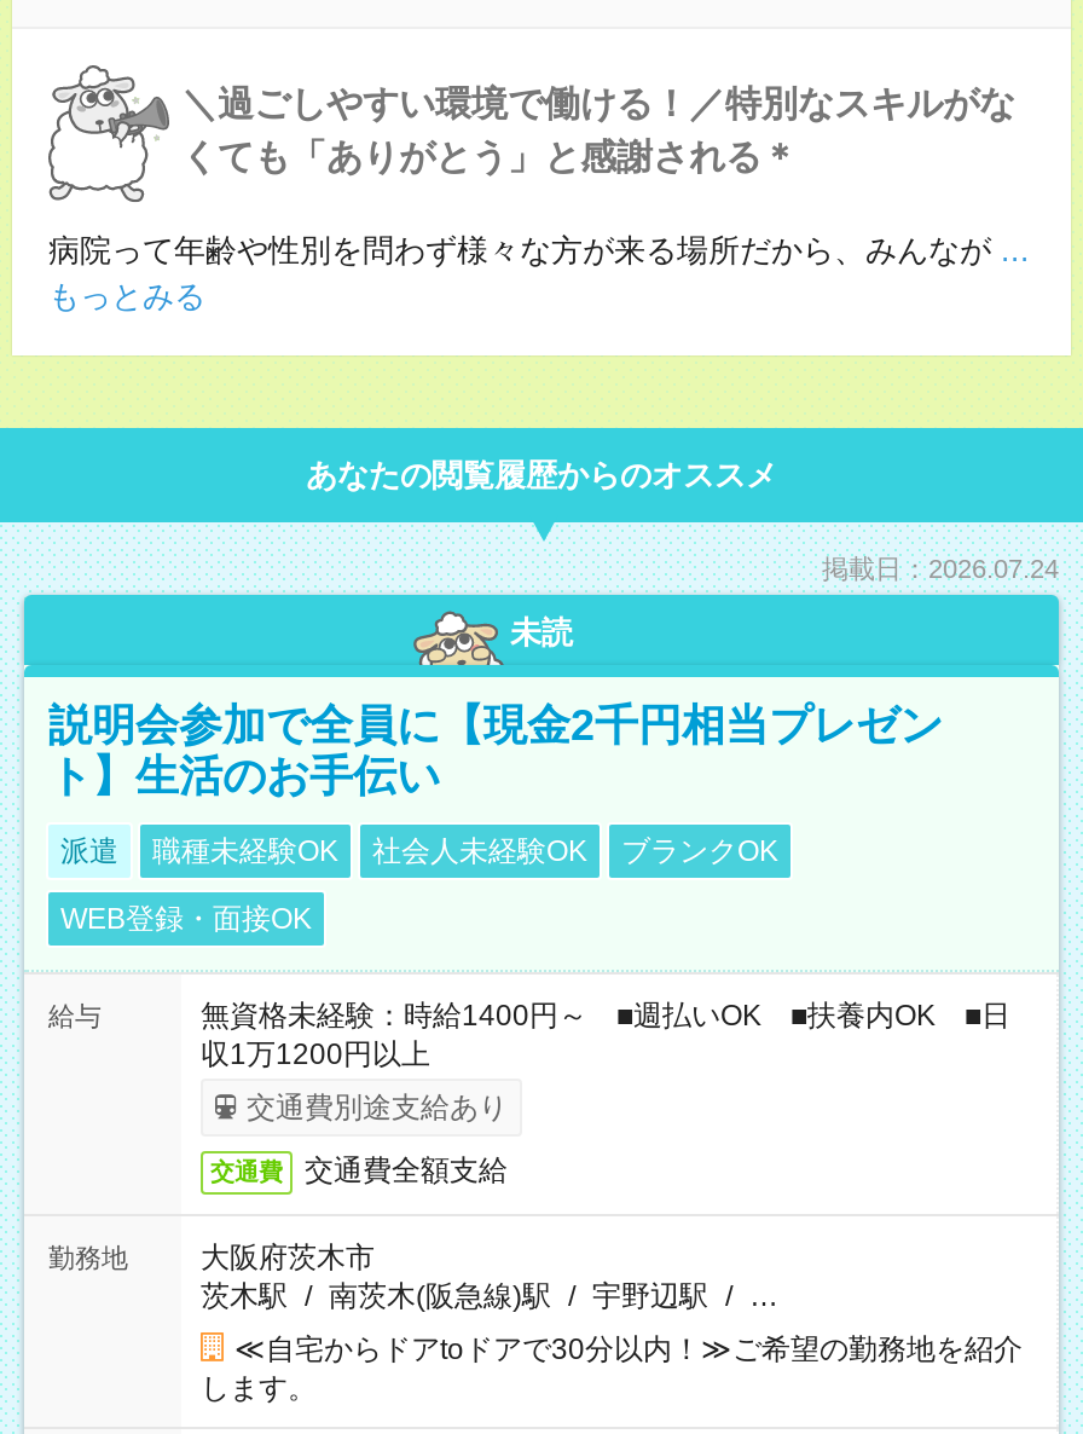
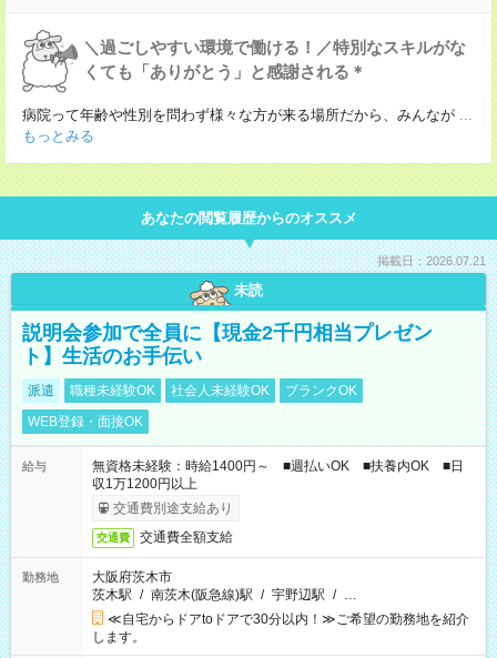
[822,554,1059,583] 掲載日：2026.07.24 -> [377,254,486,267] 掲載日：2026.07.21

